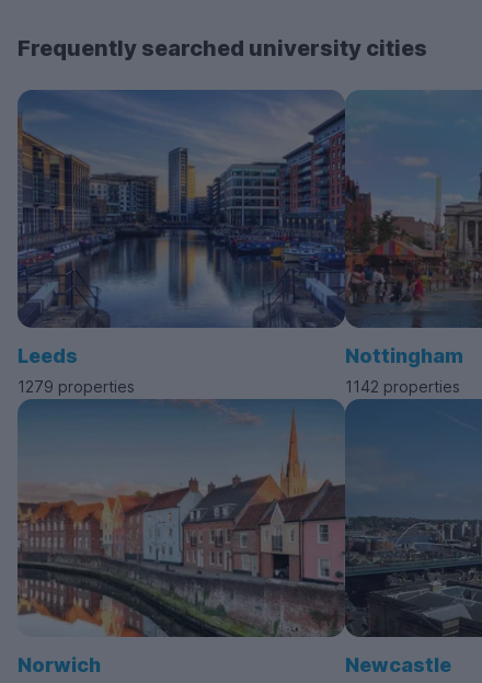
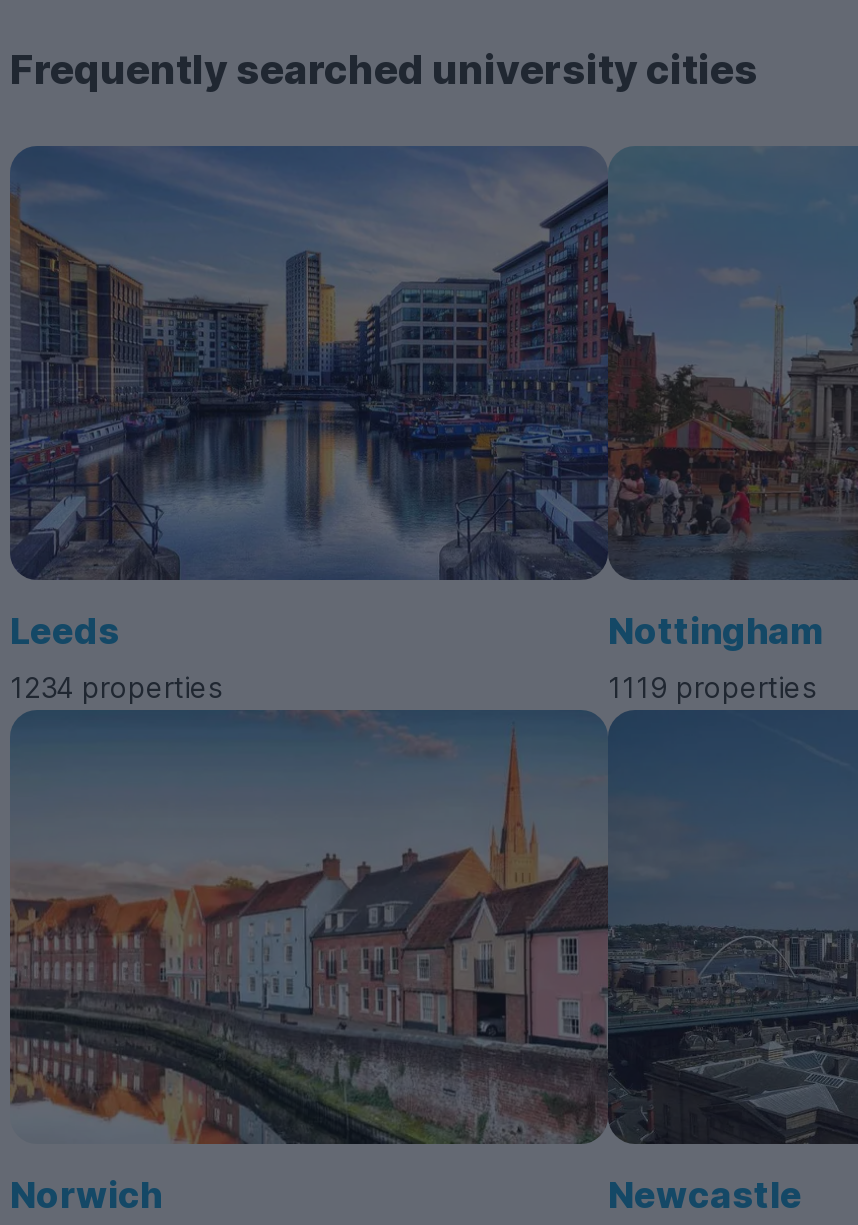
[18,377,135,396] 1279 properties -> [10,670,222,704] 1234 properties
[345,377,460,396] 1142 properties -> [608,670,816,704] 1119 properties

